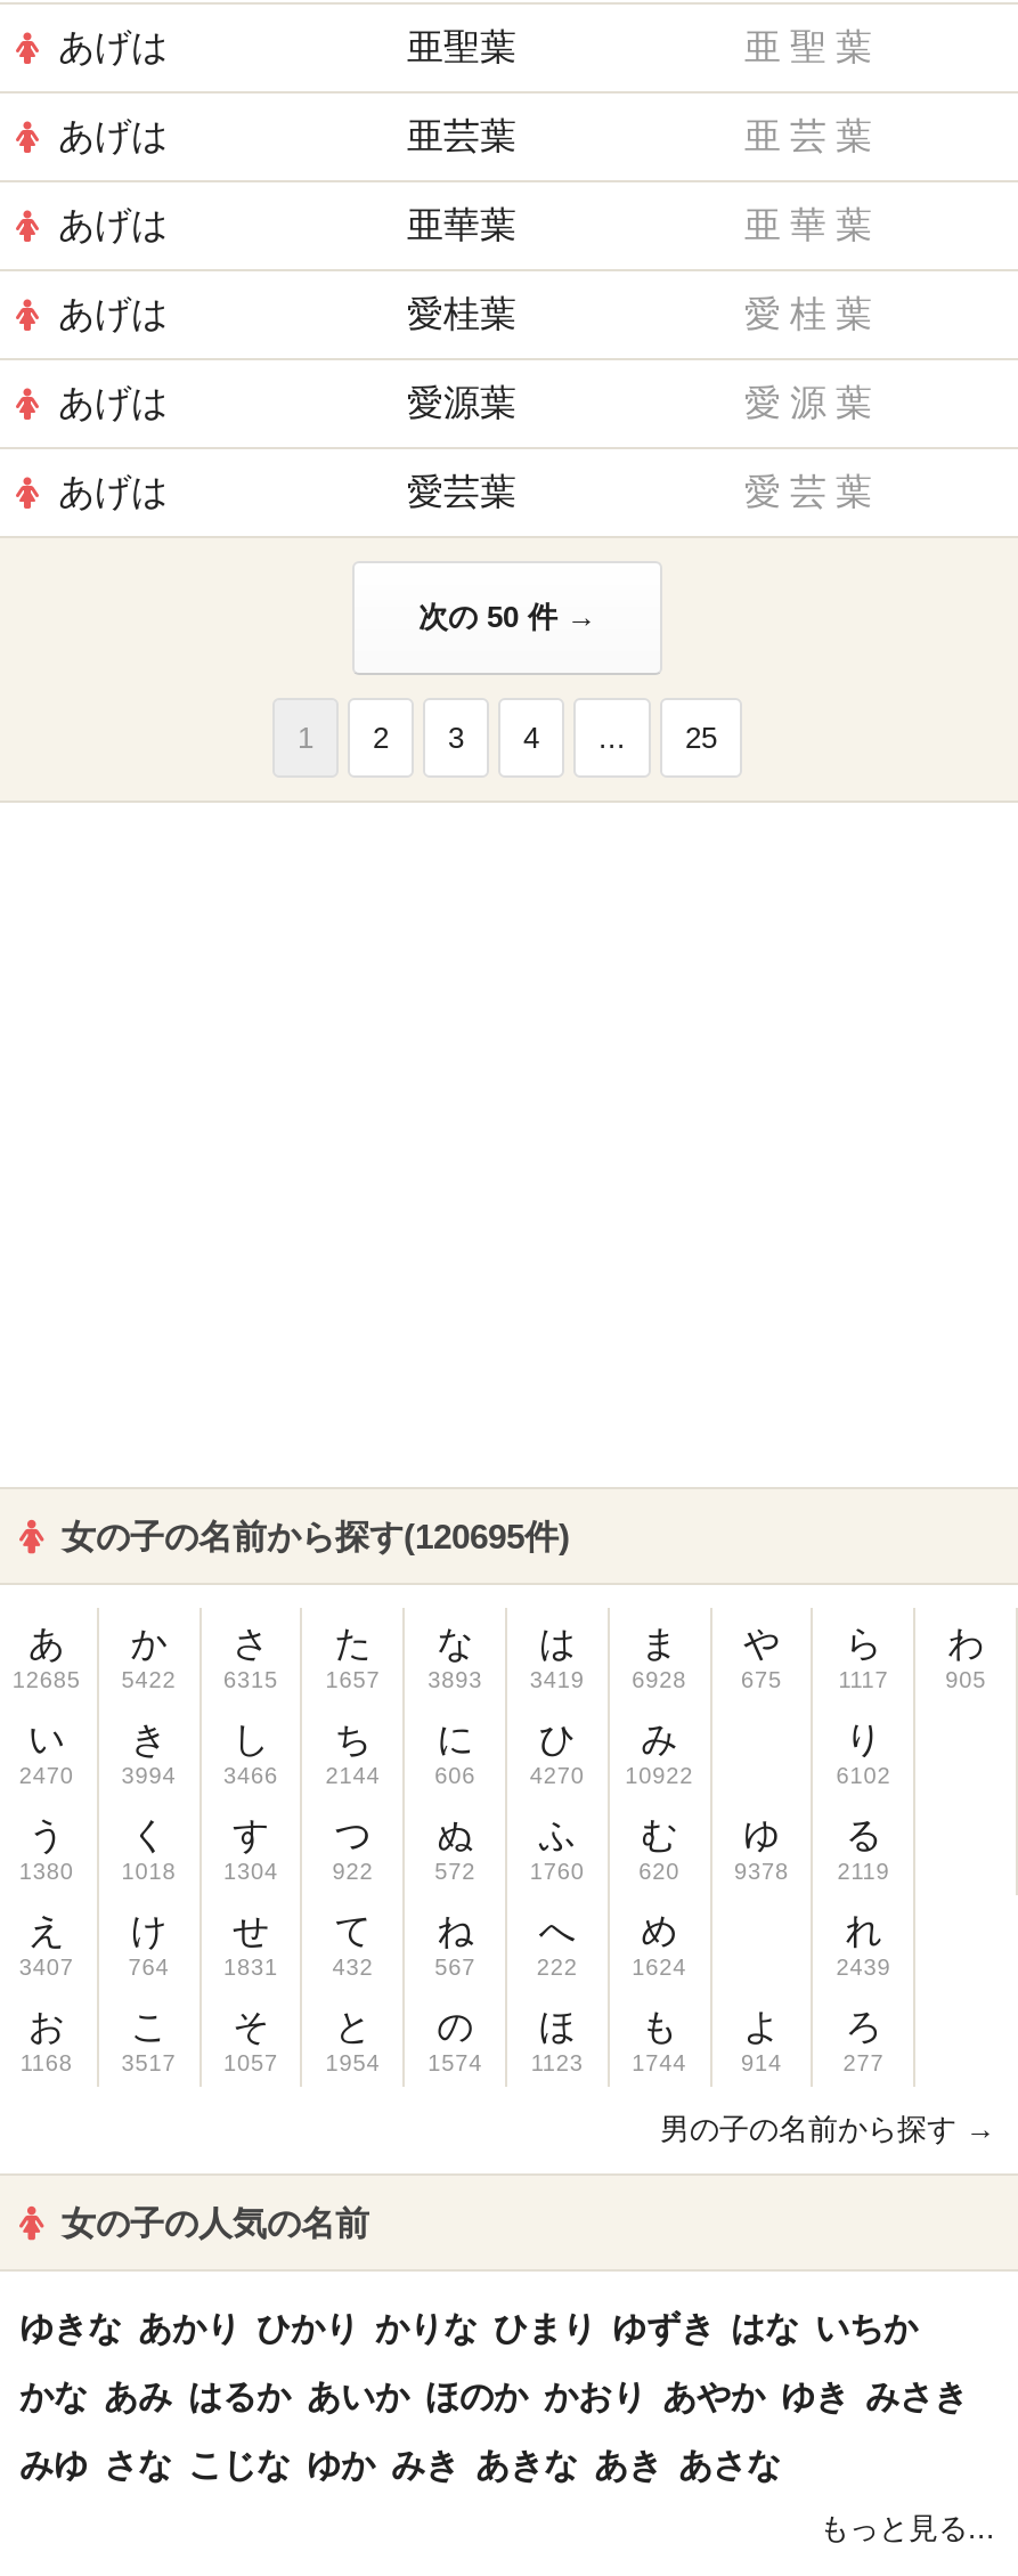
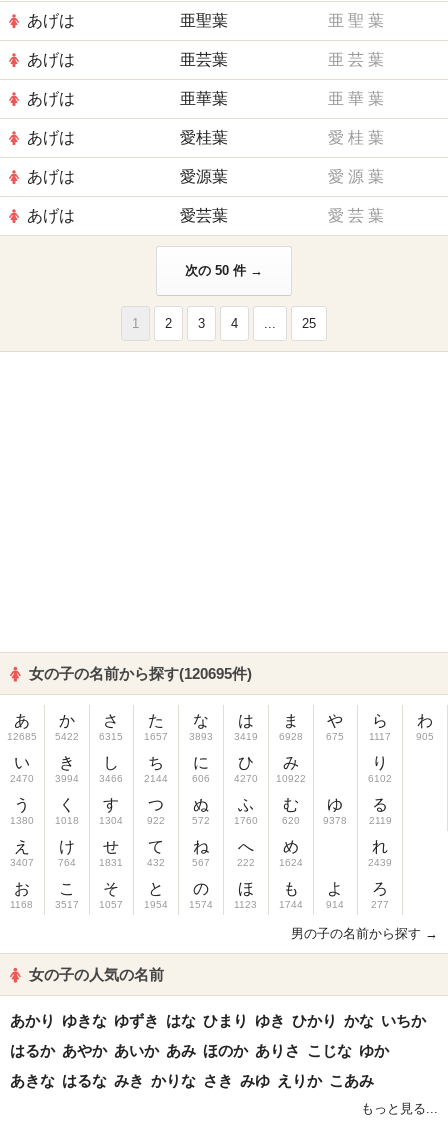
[19,2308,918,2347] ゆきな あかり ひかり かりな ひまり ゆずき はな いちか -> [10,1012,426,1029] あかり ゆきな ゆずき はな ひまり ゆき ひかり かな いちか
[19,2376,968,2415] かな あみ はるか あいか ほのか かおり あやか ゆき みさき -> [10,1042,389,1059] はるか あやか あいか あみ ほのか ありさ こじな ゆか
[19,2445,781,2484] みゆ さな こじな ゆか みき あきな あき あさな -> [10,1072,374,1089] あきな はるな みき かりな さき みゆ えりか こあみ

